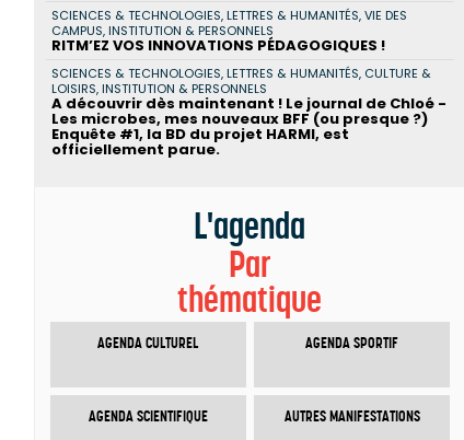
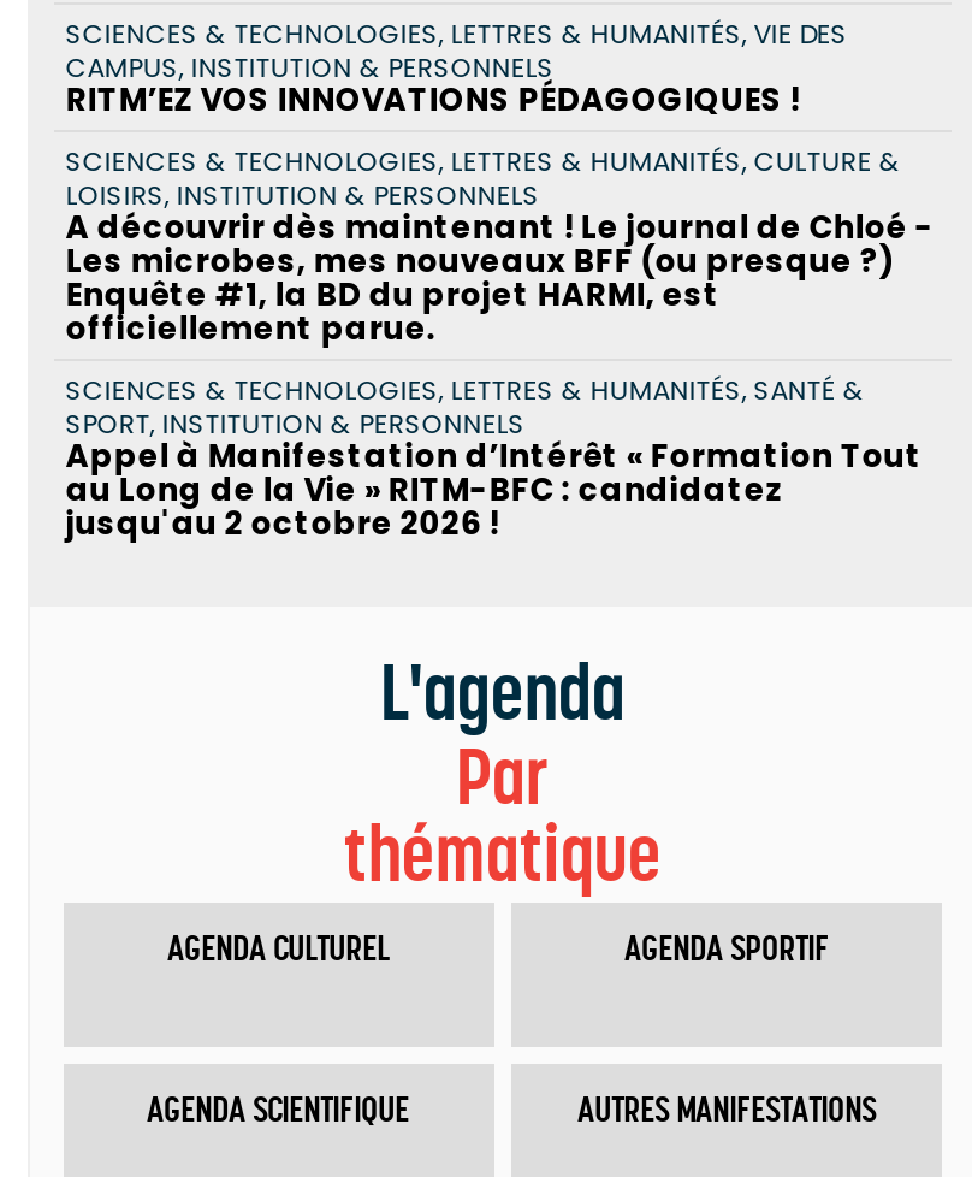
none -> [66,371,922,546] SCIENCES & TECHNOLOGIES, LETTRES & HUMANITÉS, SANTÉ & | SPORT, INSTITUTION & PERSONNELS | Appel à Manifestation d’Intérêt « Formation Tout | au Long de la Vie » RITM-BFC : candidatez | jusqu'au 2 octobre 2026 !

